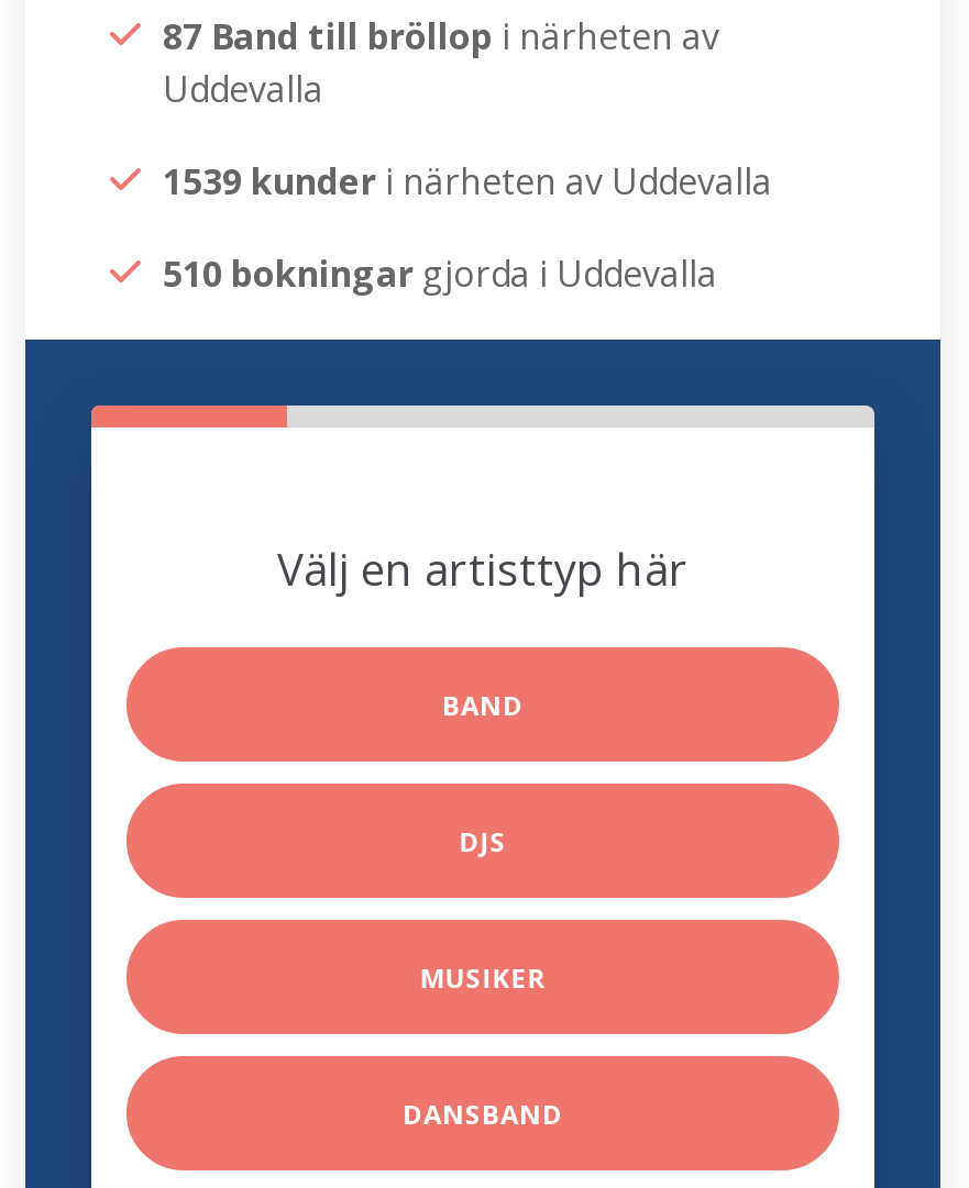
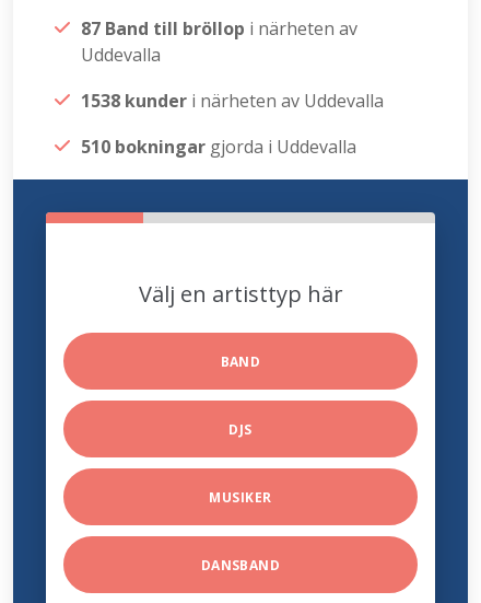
[163,158,772,206] 1539 kunder i närheten av Uddevalla -> [81,89,384,113] 1538 kunder i närheten av Uddevalla

